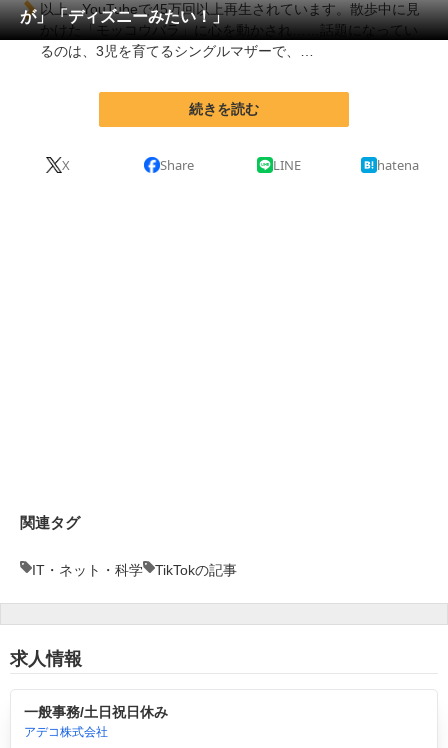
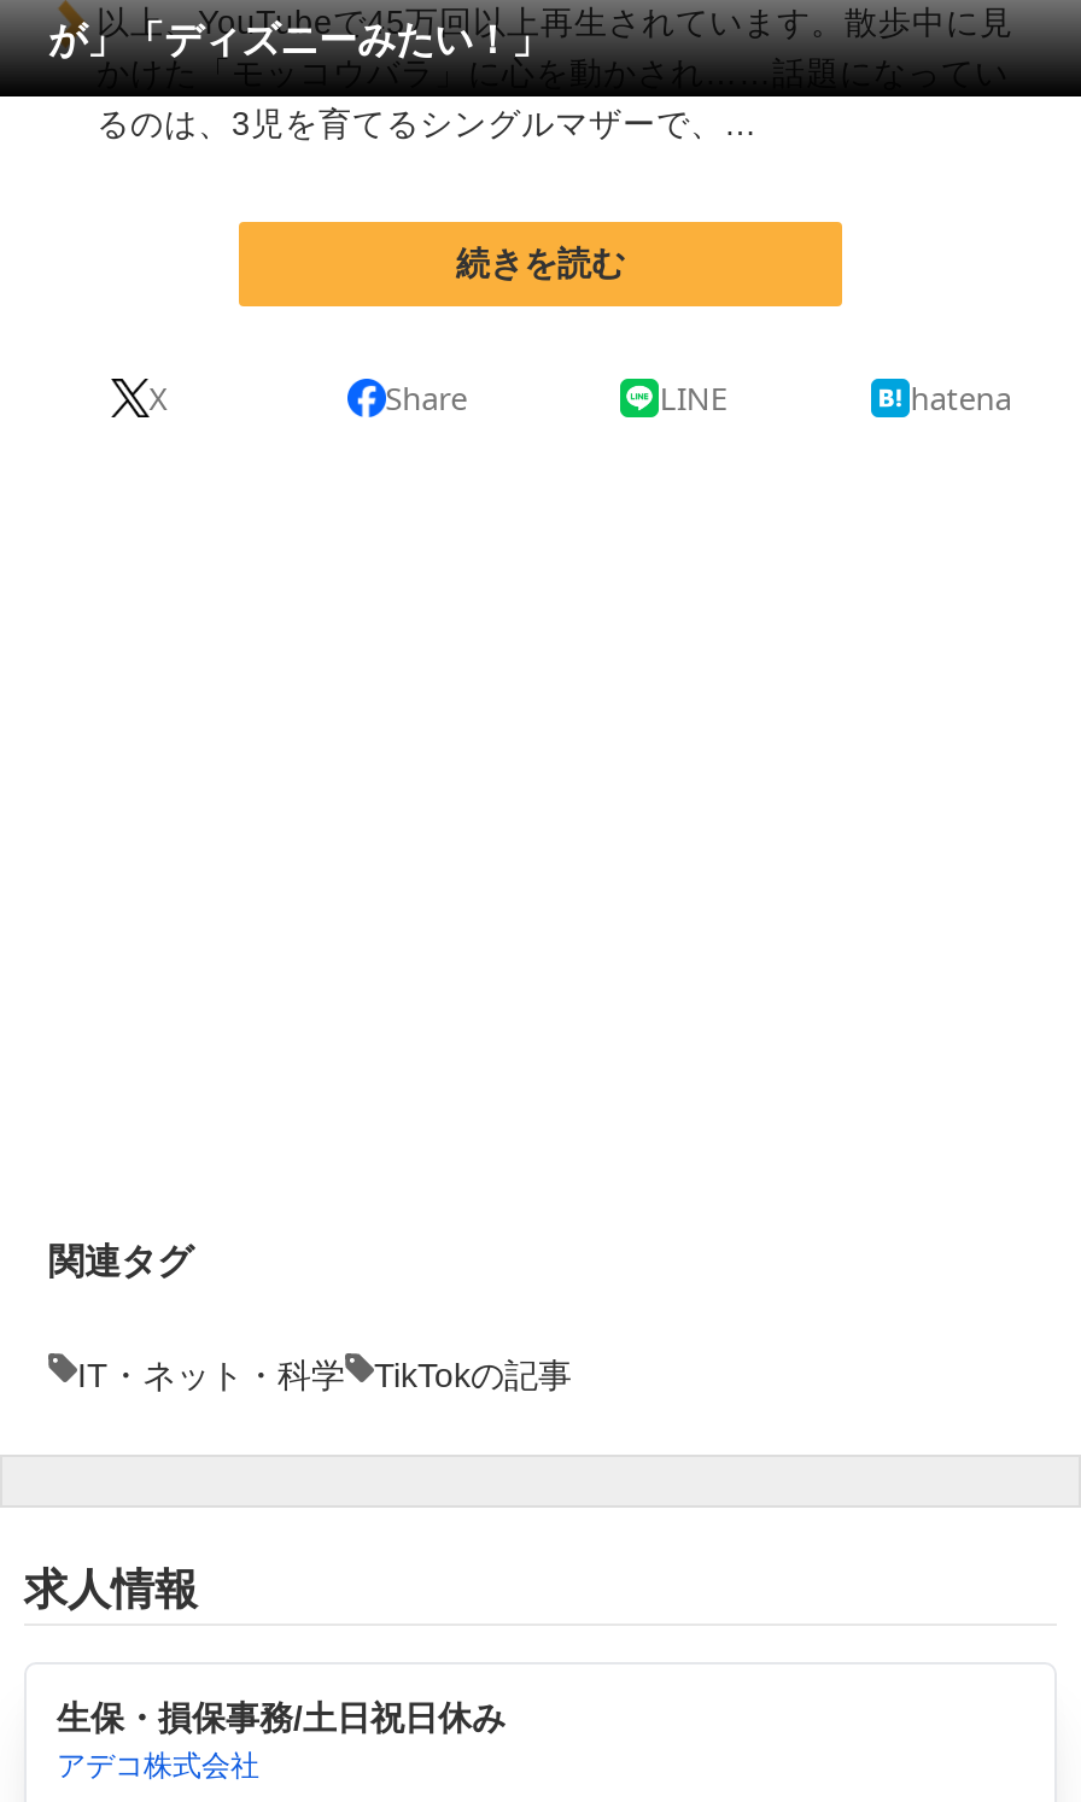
[23,704,167,720] 一般事務/土日祝日休み -> [57,1698,506,1736] 生保・損保事務/土日祝日休み

